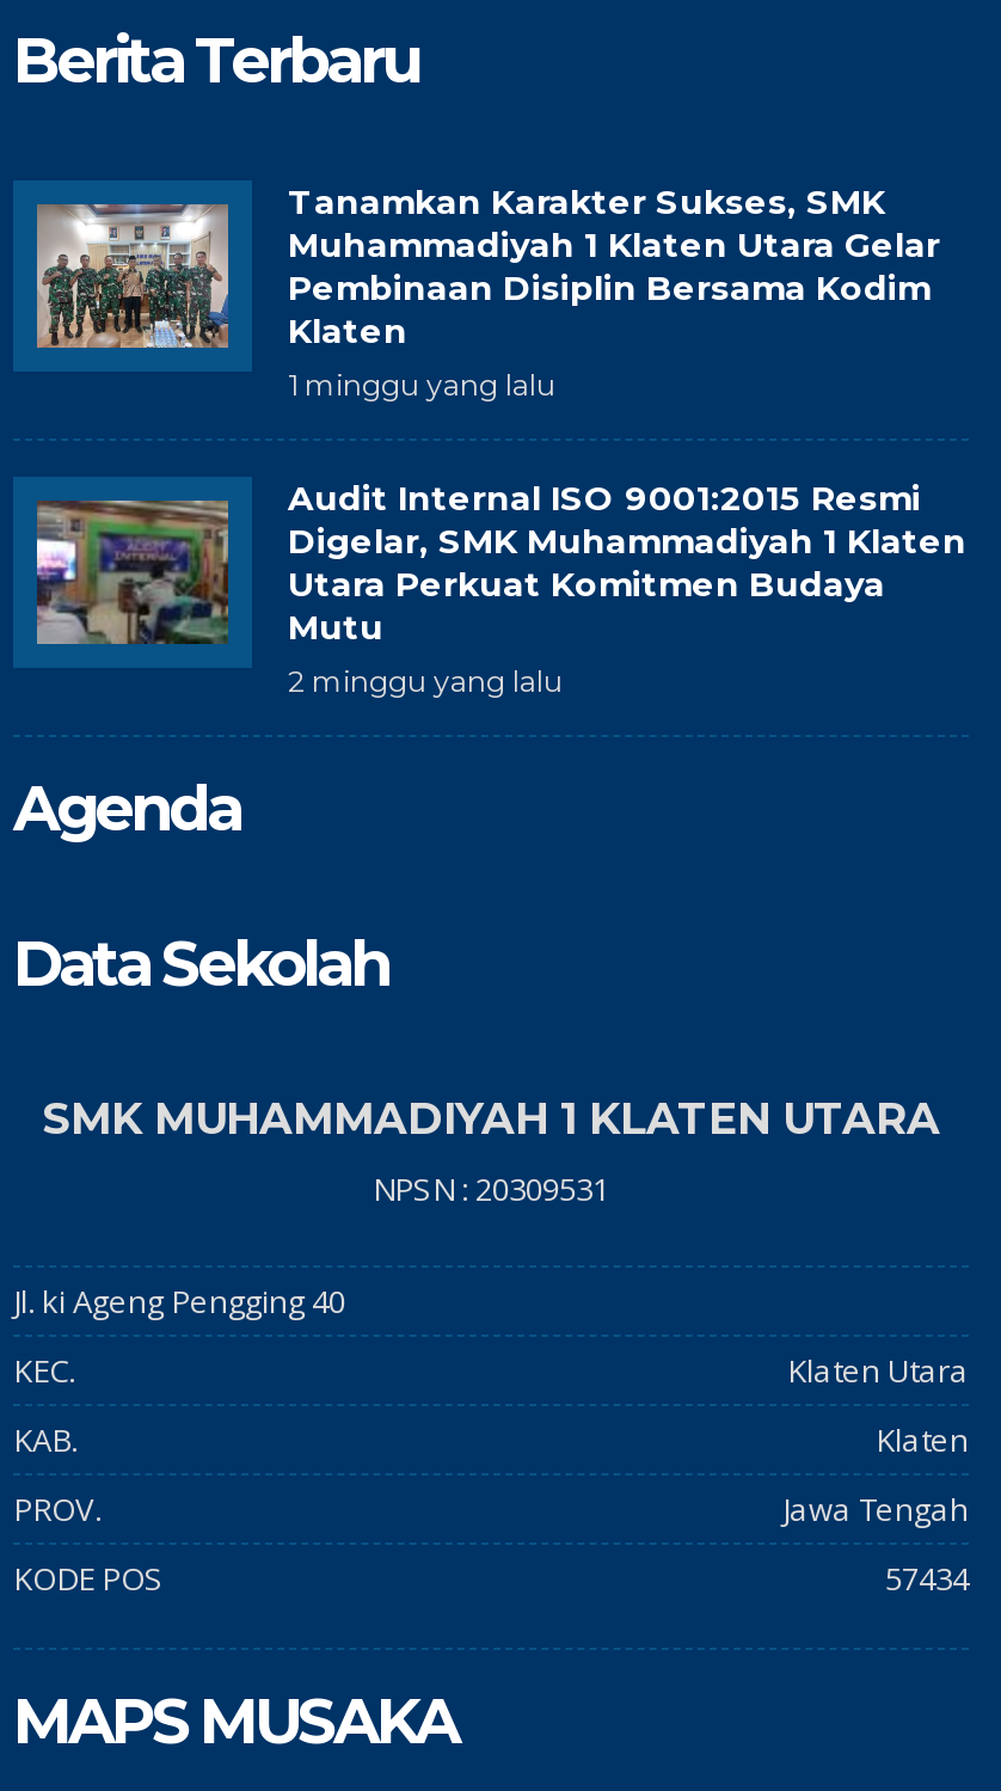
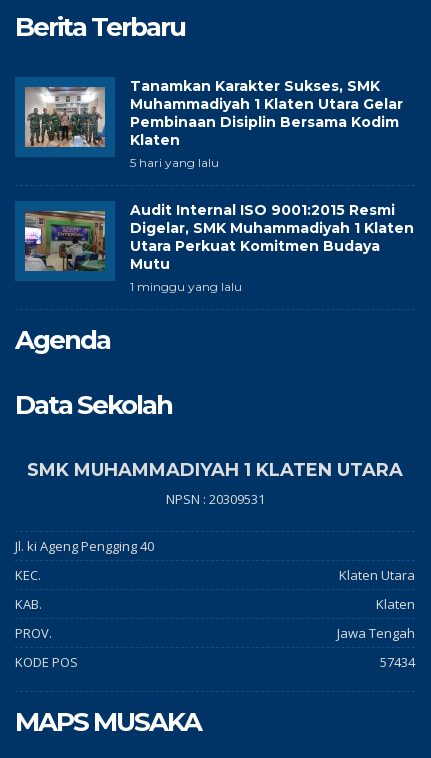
moved [288,367,555,403] -> [130,279,242,294]: 1 minggu yang lalu
none -> [130,155,219,170] 5 hari yang lalu
[288,663,563,699] 2 minggu yang lalu -> none

